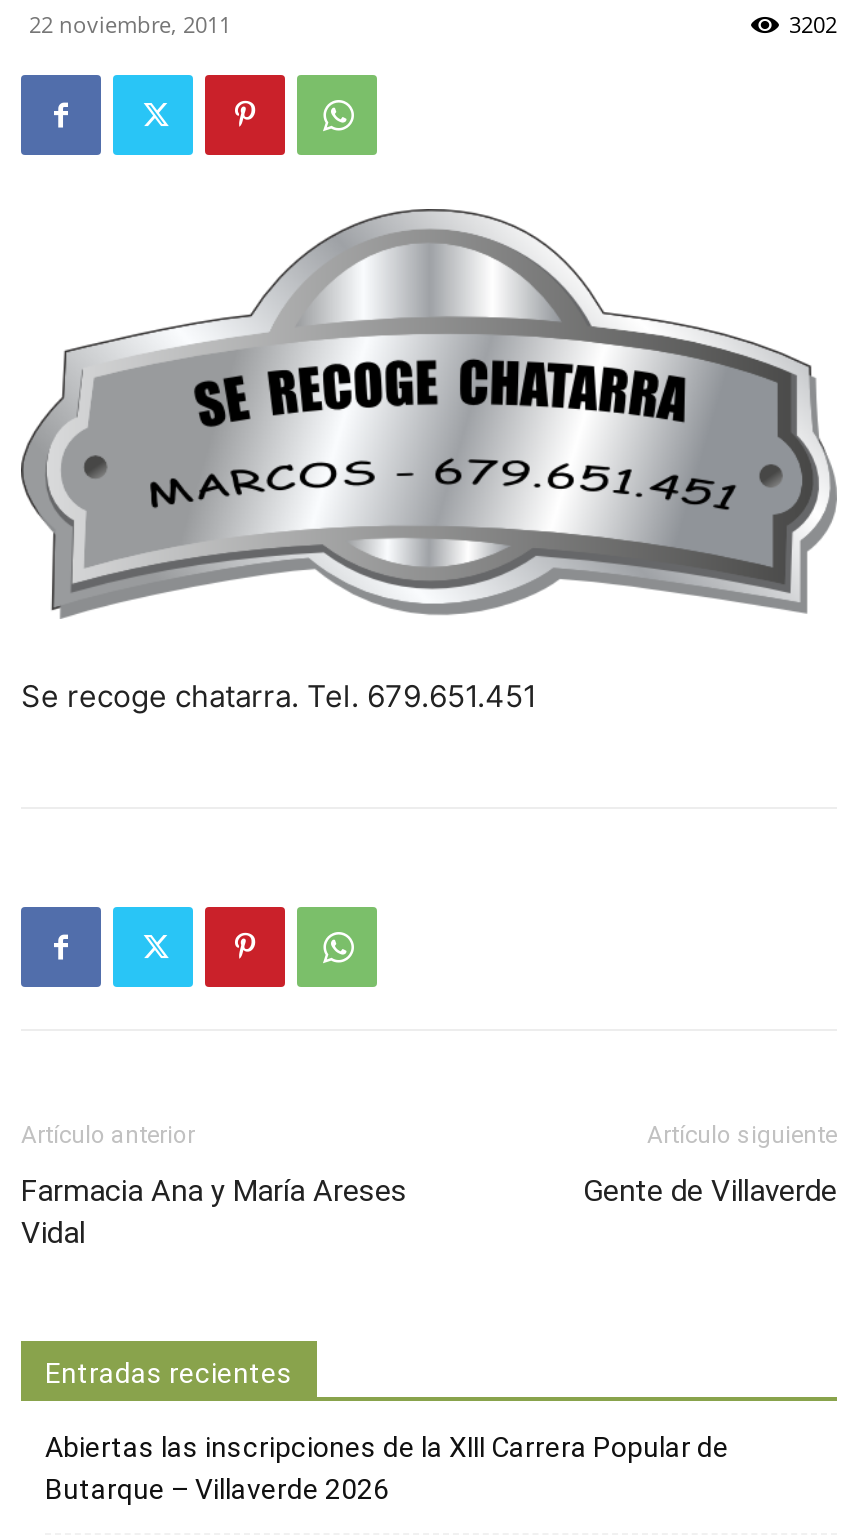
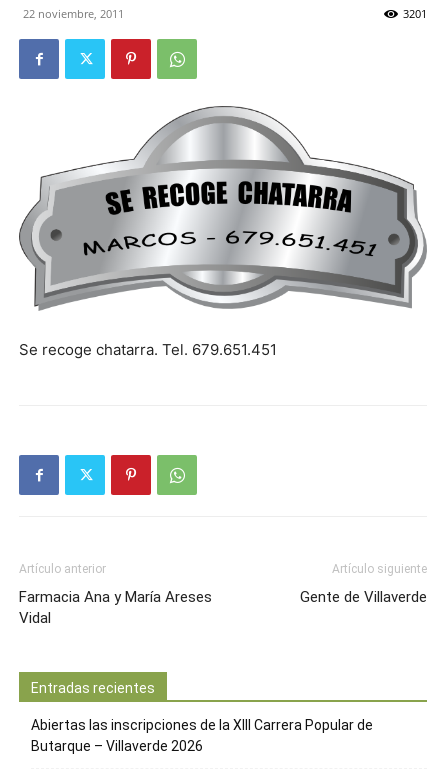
[789,9,837,39] 3202 -> [403,6,427,21] 3201

